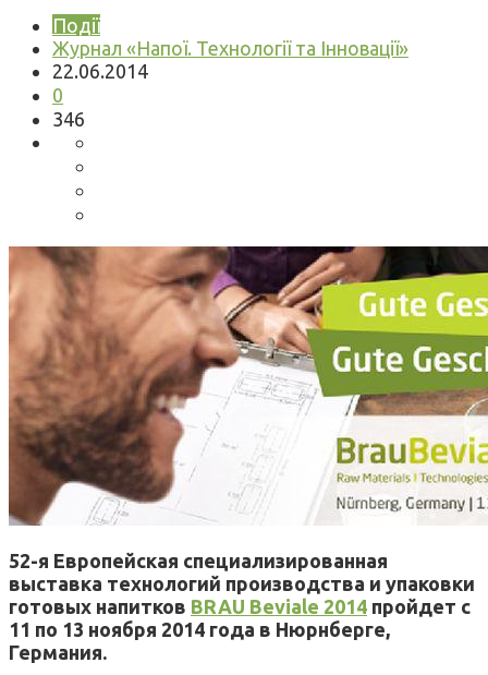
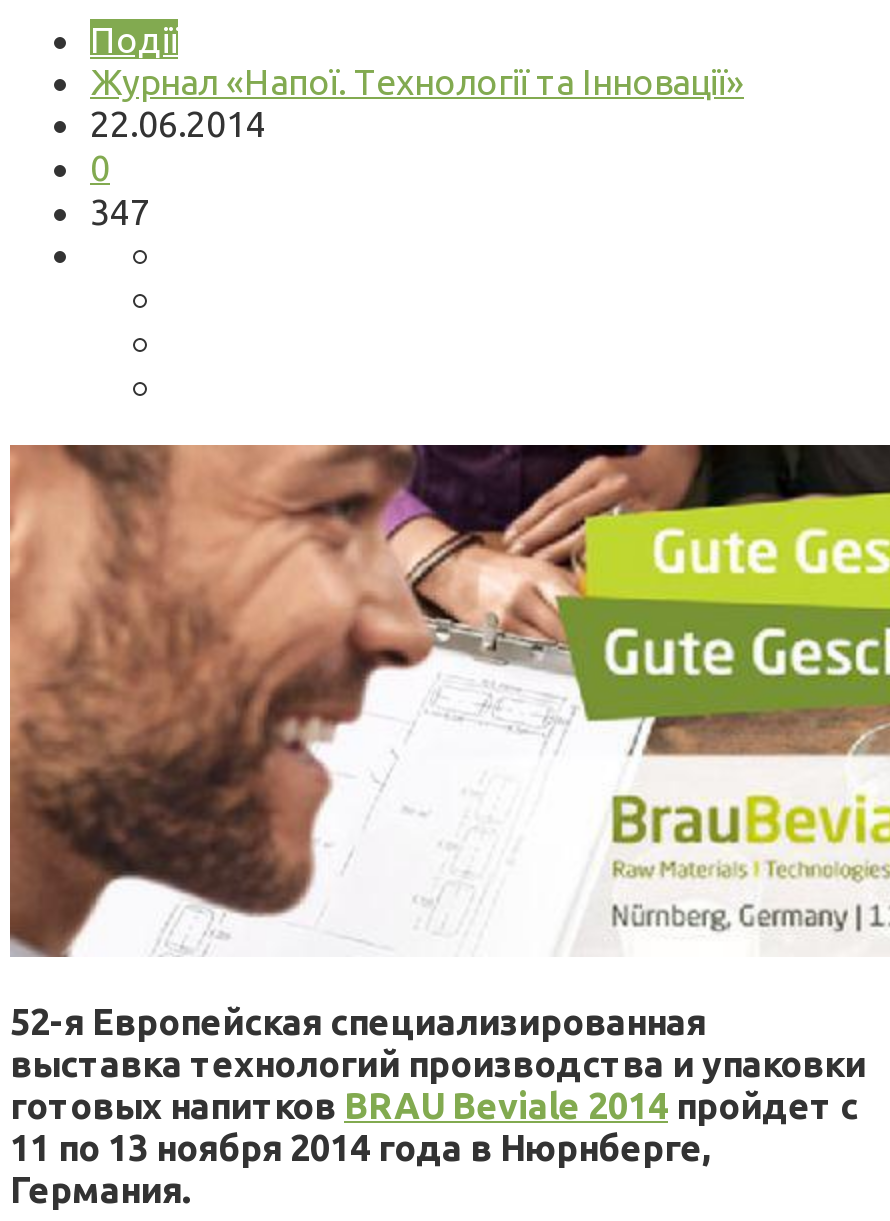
[52,108,85,130] 346 -> [90,191,150,231] 347

